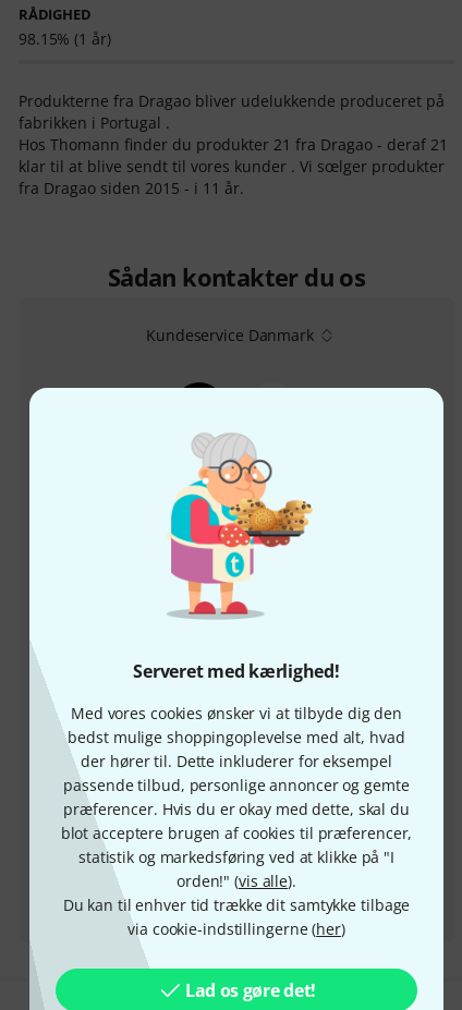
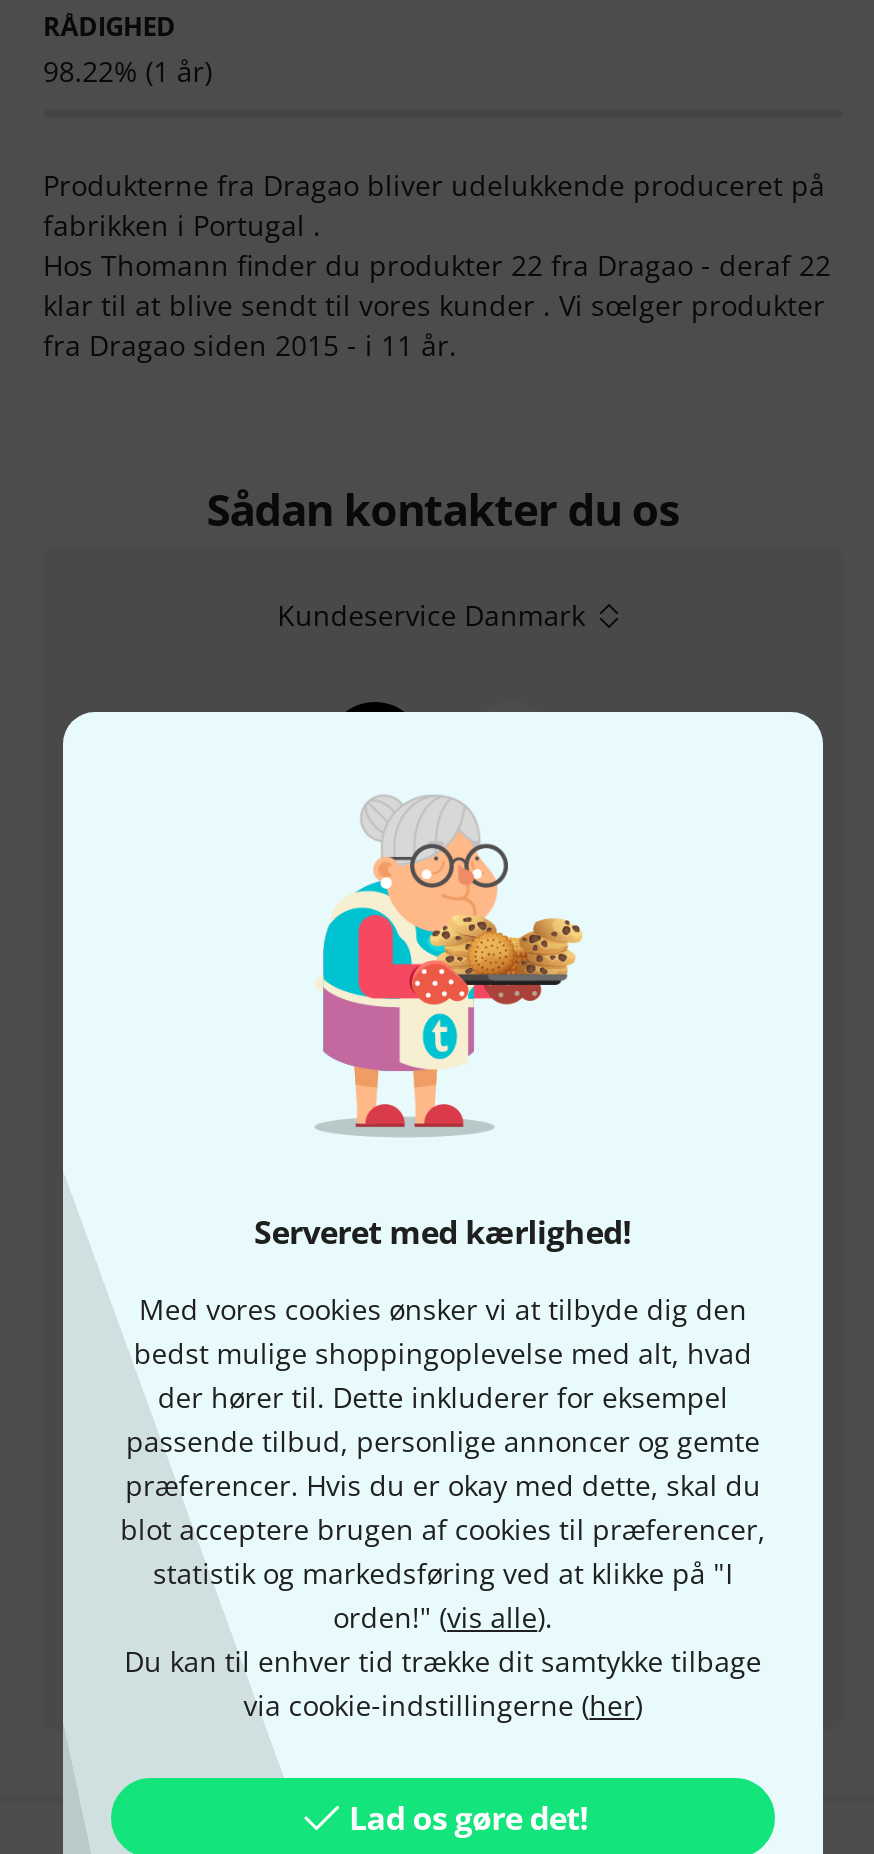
[19,28,111,49] 98.15% (1 år) -> [43,51,212,89] 98.22% (1 år)
[19,134,448,154] Hos Thomann finder du produkter 21 fra Dragao - deraf 21 -> [43,245,831,283] Hos Thomann finder du produkter 22 fra Dragao - deraf 22

